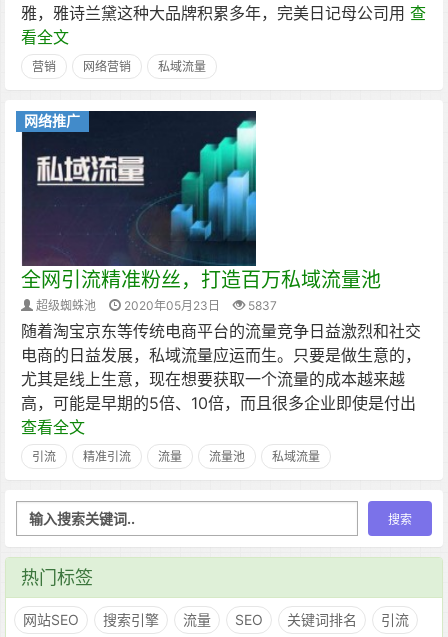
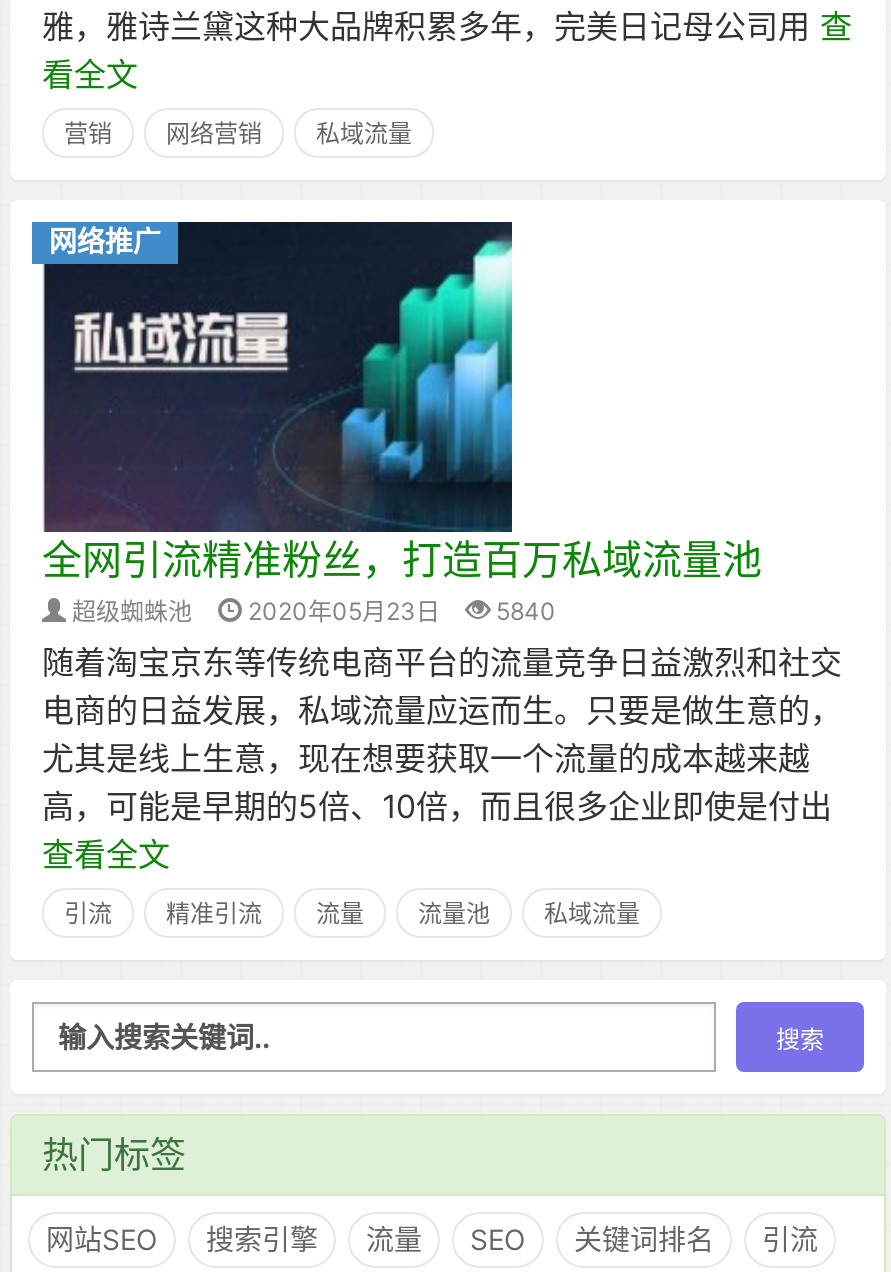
[36,298,277,313] 超级蜘蛛池 2020年05月23日 5837 -> [72,596,556,626] 超级蜘蛛池 2020年05月23日 5840

